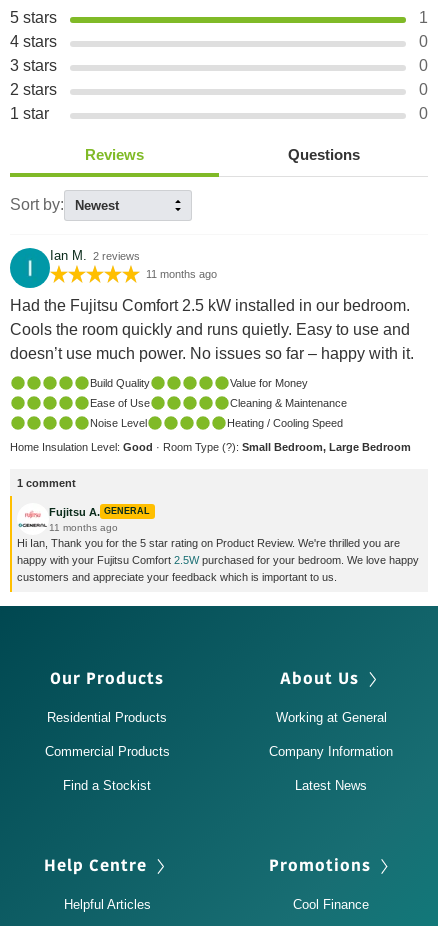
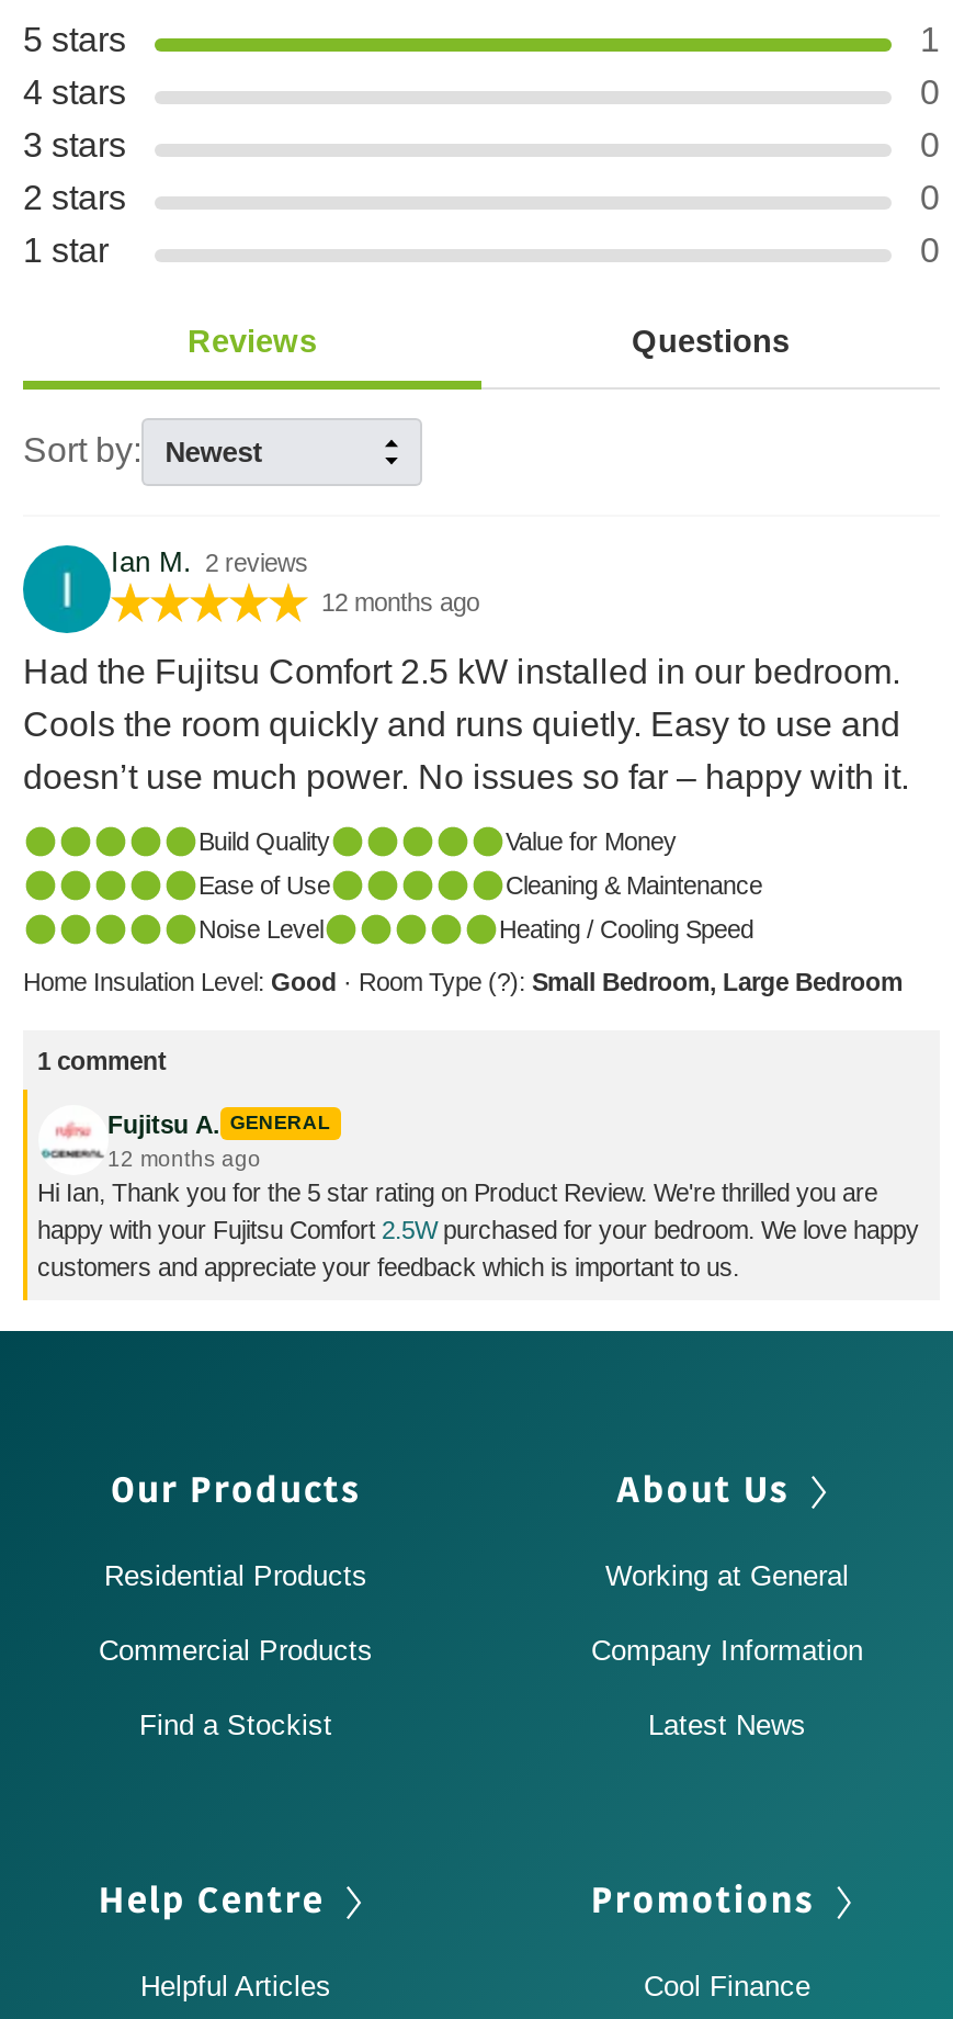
[146,267,217,279] 11 months ago -> [321,588,479,614] 12 months ago
[48,521,117,532] 11 months ago -> [107,1146,261,1170] 12 months ago

